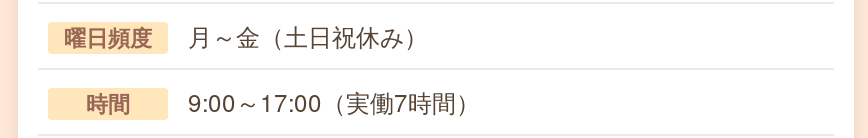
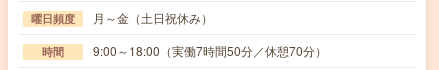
[188,84,480,118] 9:00～17:00（実働7時間） -> [93,42,327,59] 9:00～18:00（実働7時間50分／休憩70分）

